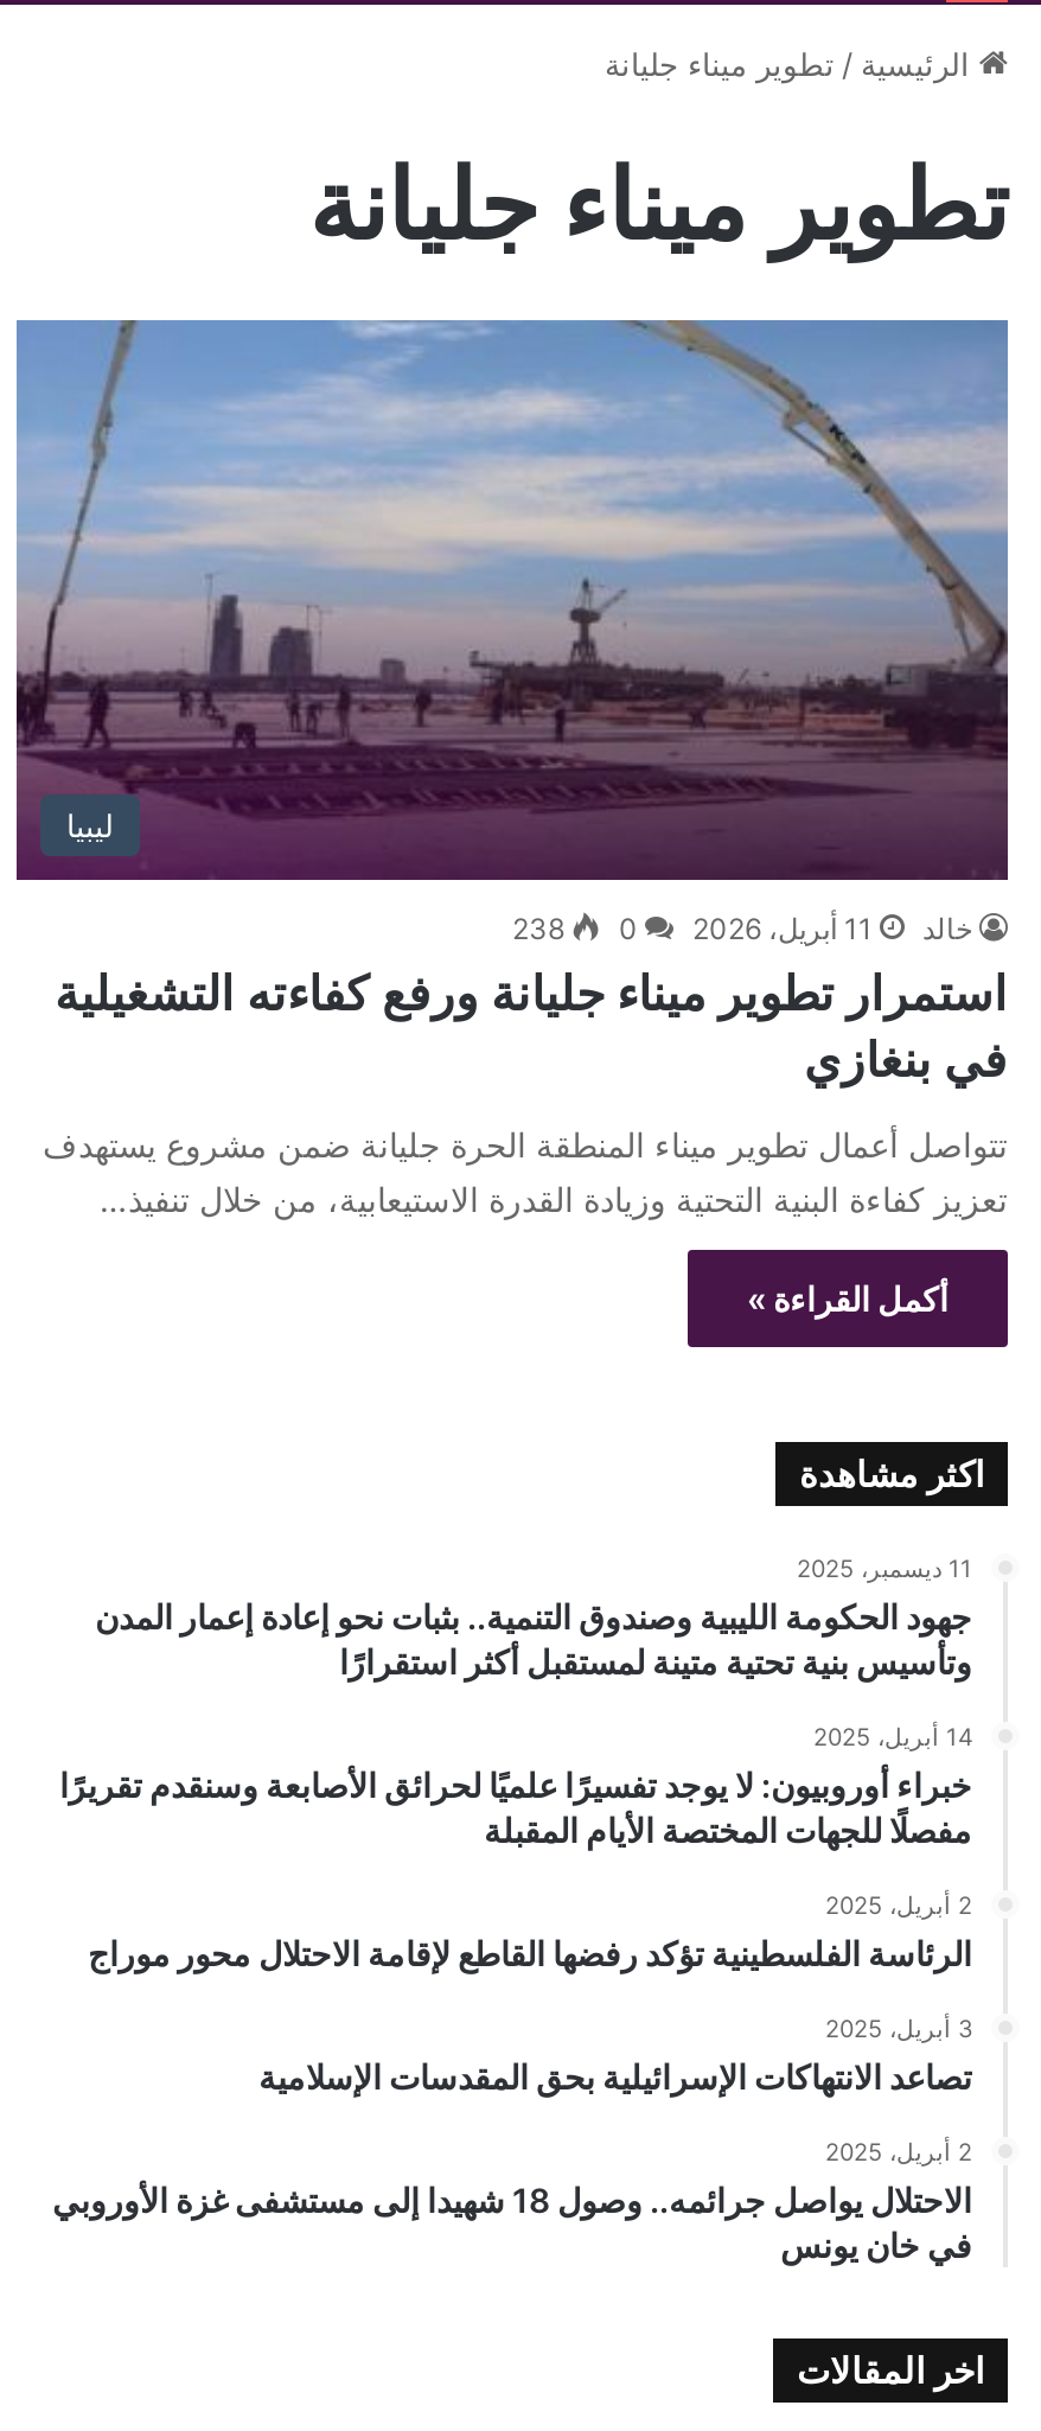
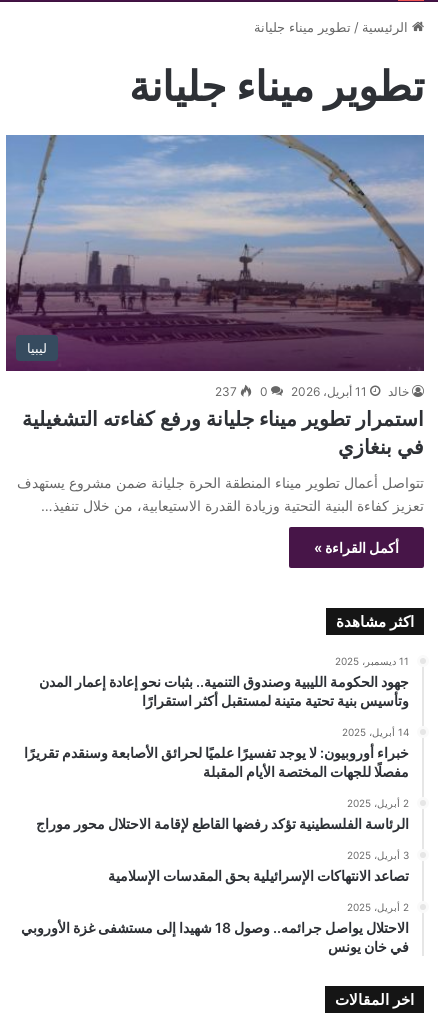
[512,910,638,946] 238 0 -> [215,384,268,399] 237 0

